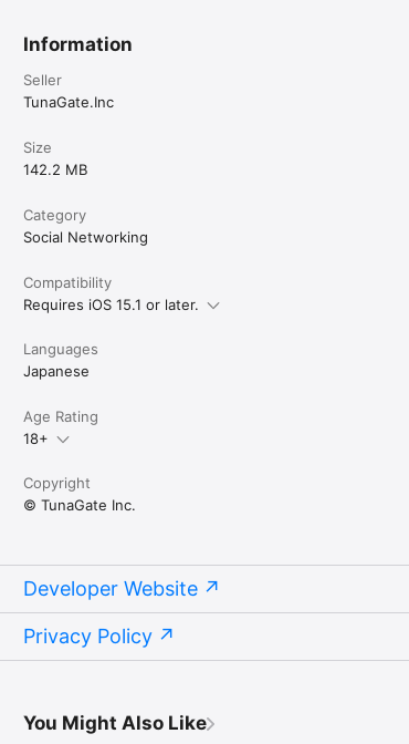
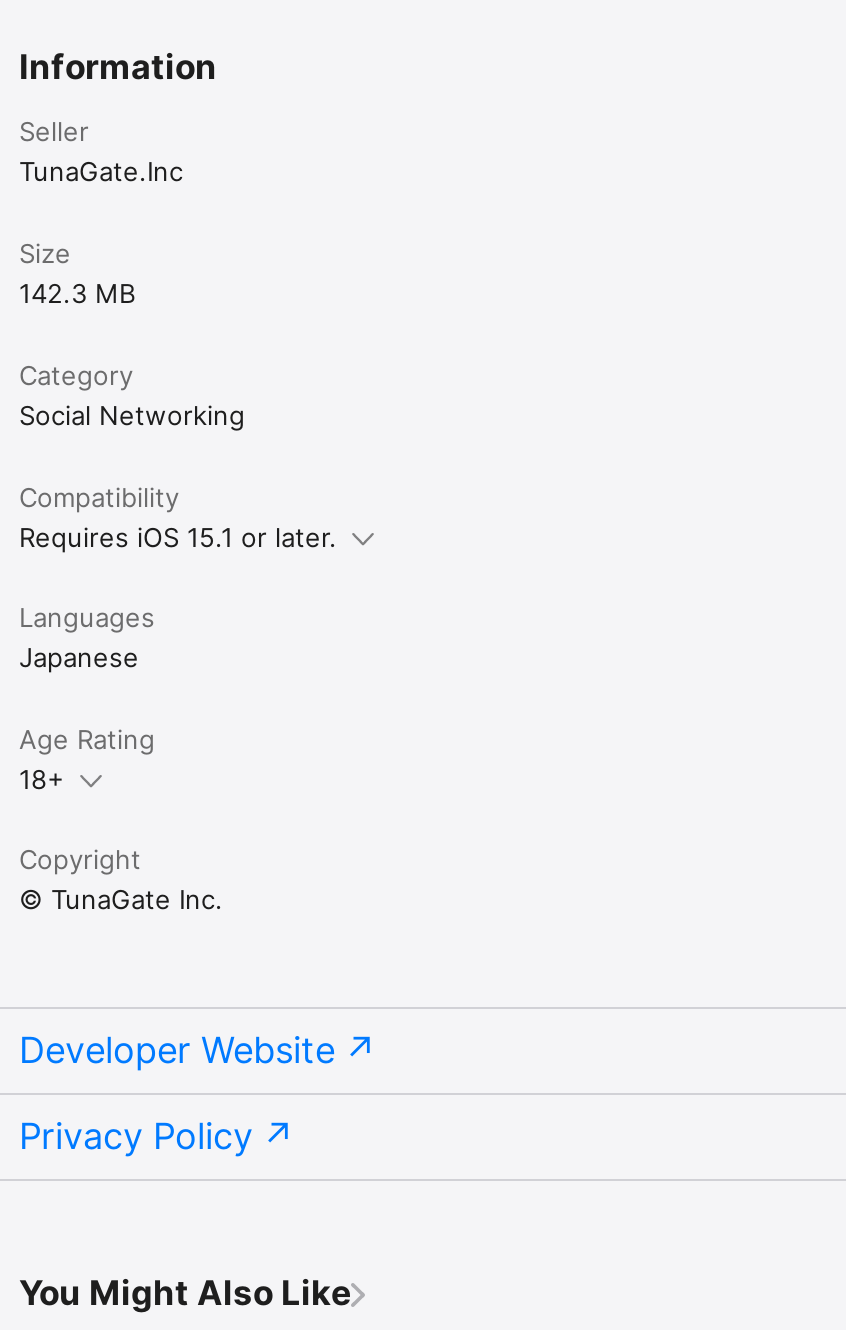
[23,160,87,178] 142.2 MB -> [19,277,135,309] 142.3 MB

